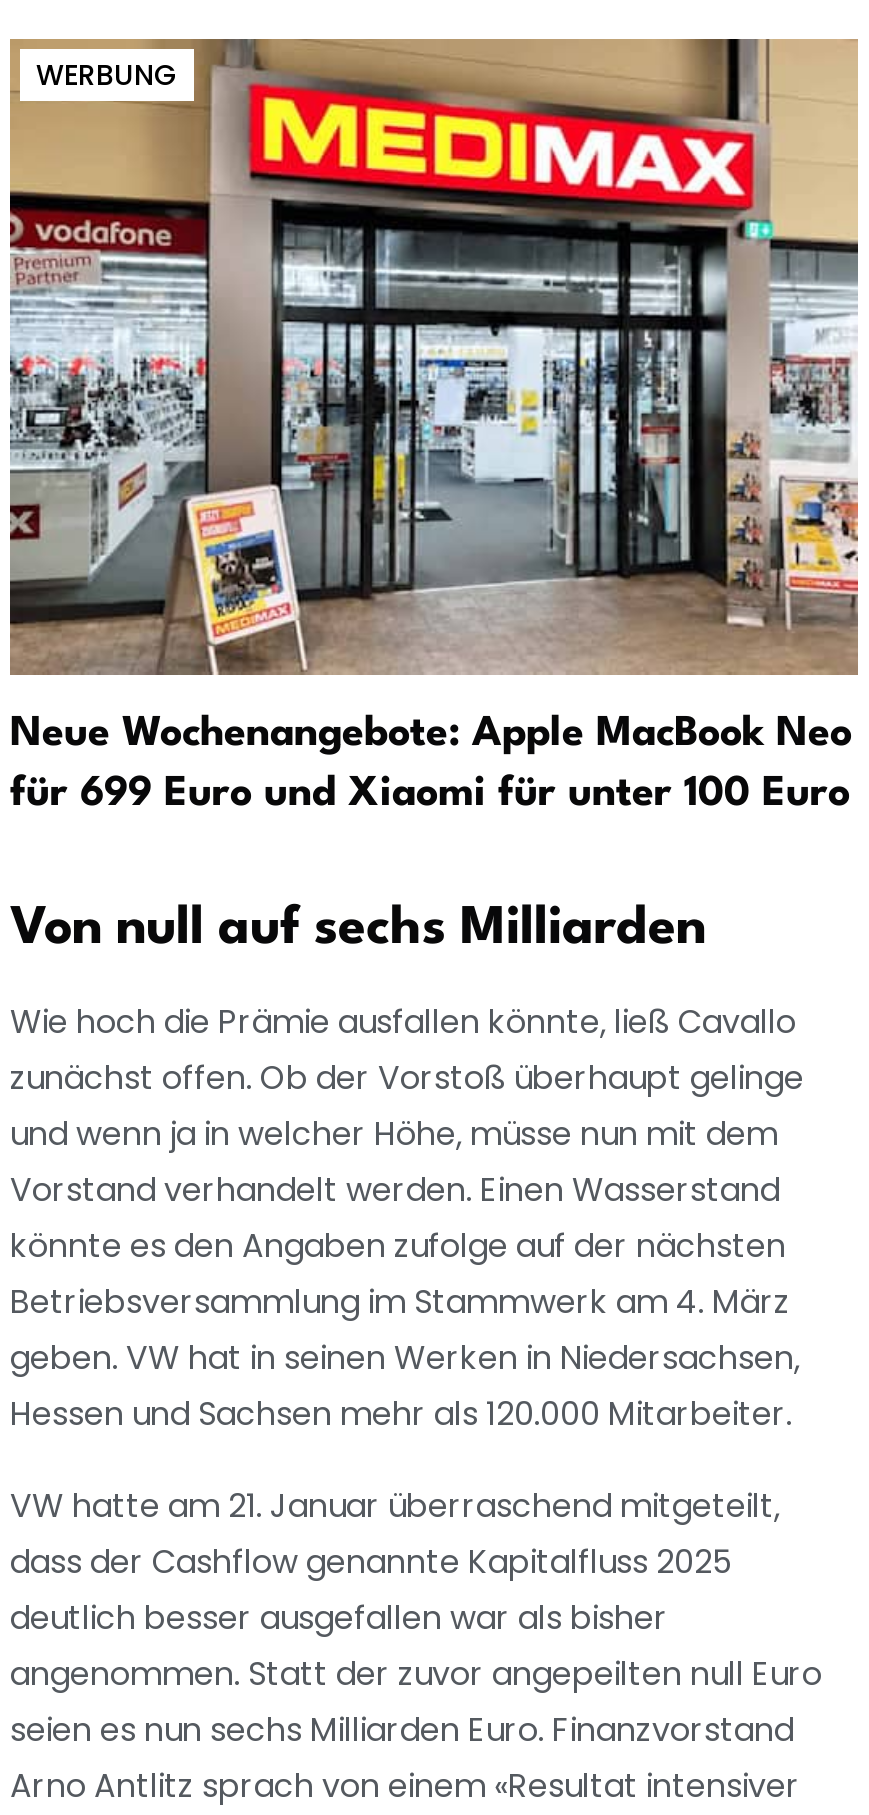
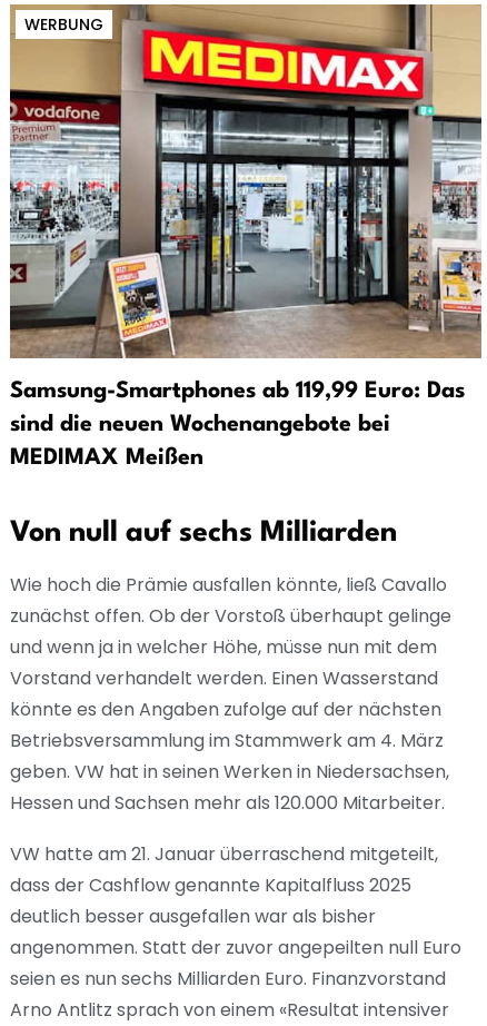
[10,715,852,815] Neue Wochenangebote: Apple MacBook Neo | für 699 Euro und Xiaomi für unter 100 Euro -> [10,381,465,470] Samsung-Smartphones ab 119,99 Euro: Das | sind die neuen Wochenangebote bei | MEDIMAX Meißen

